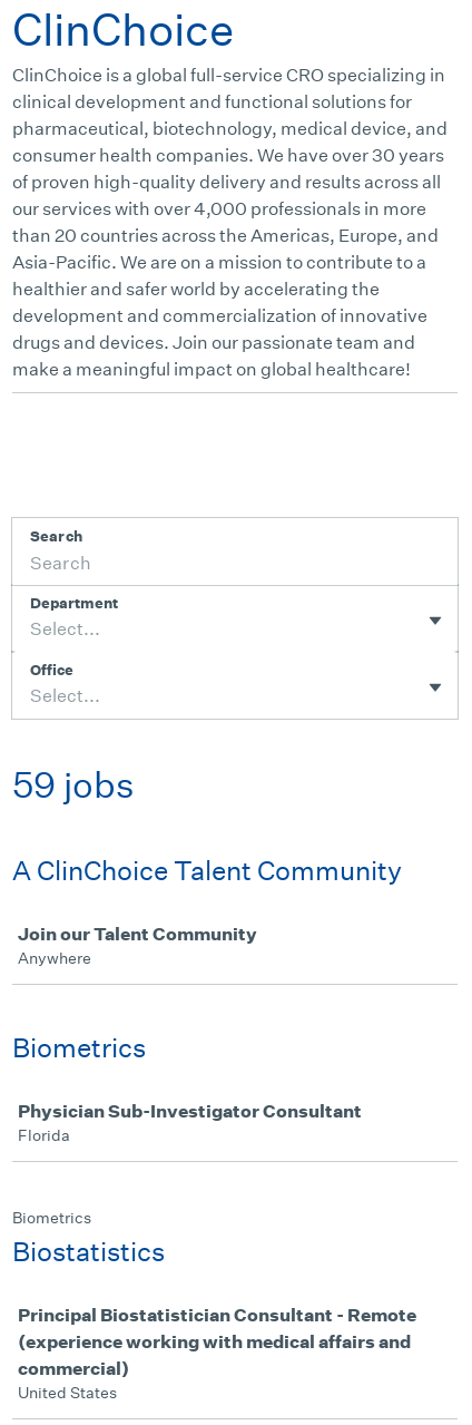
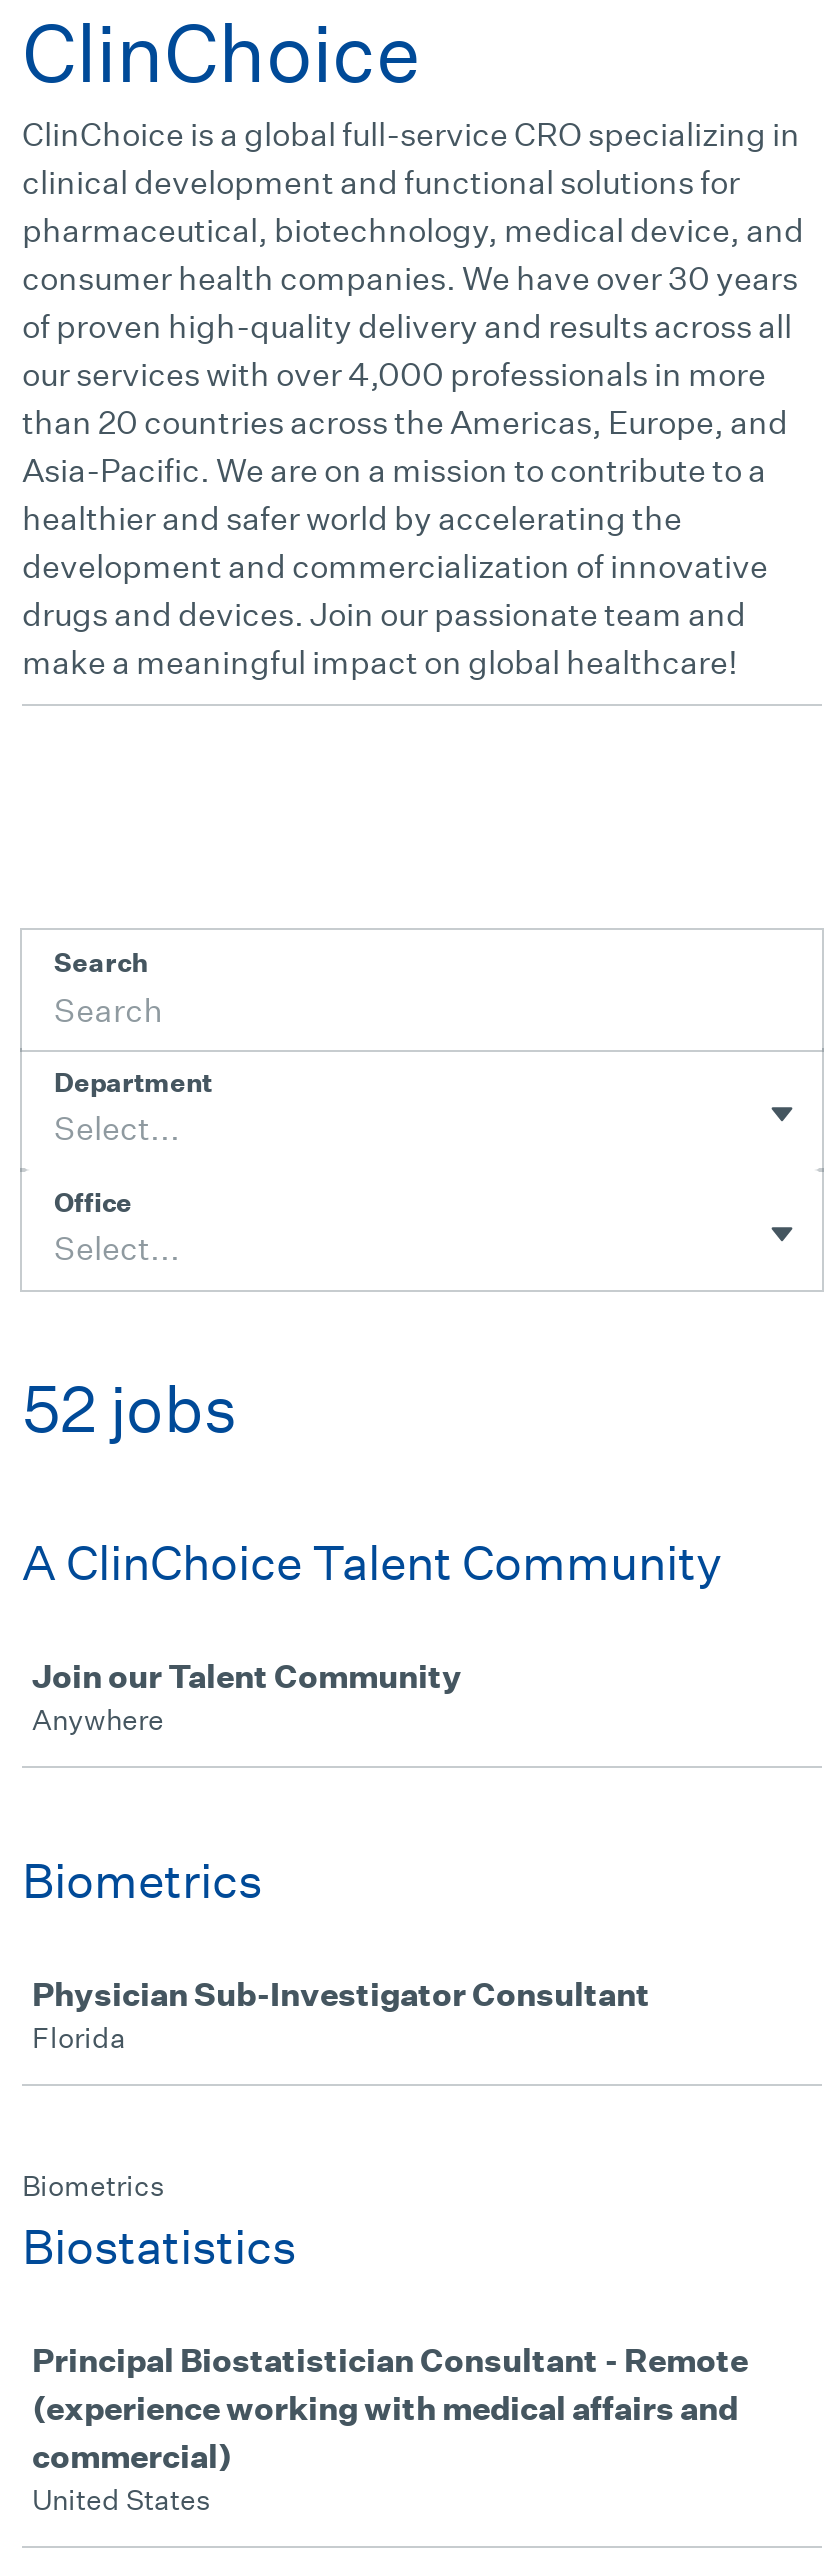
[12,763,135,807] 59 jobs -> [22,1370,238,1448] 52 jobs

